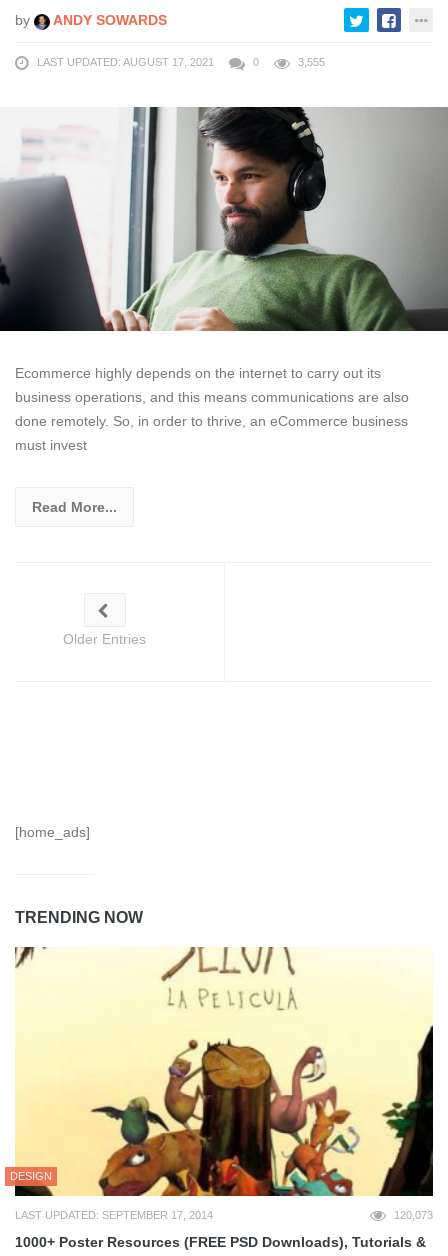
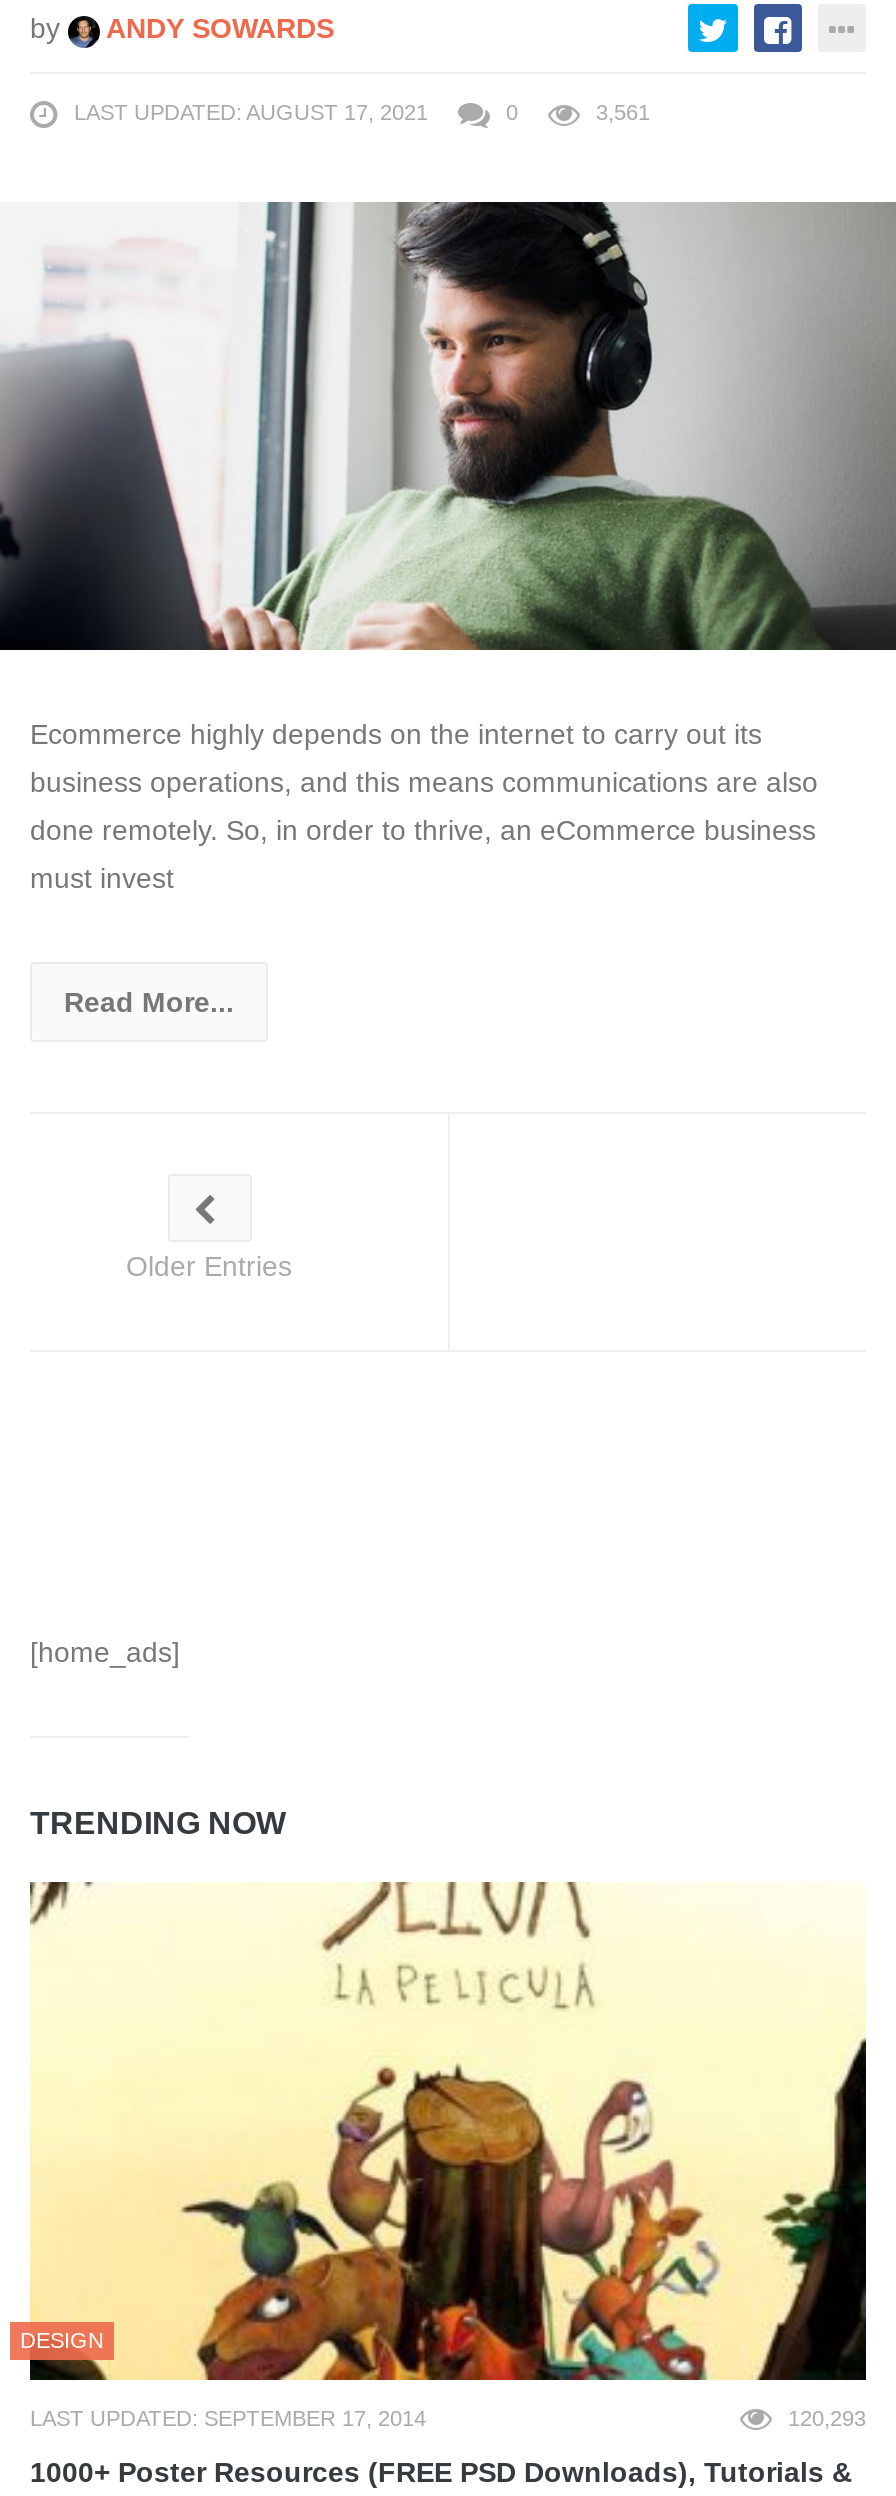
[295,56,325,68] 3,555 -> [590,101,650,125] 3,561
[391,1209,433,1221] 120,073 -> [782,2405,866,2429] 120,293

